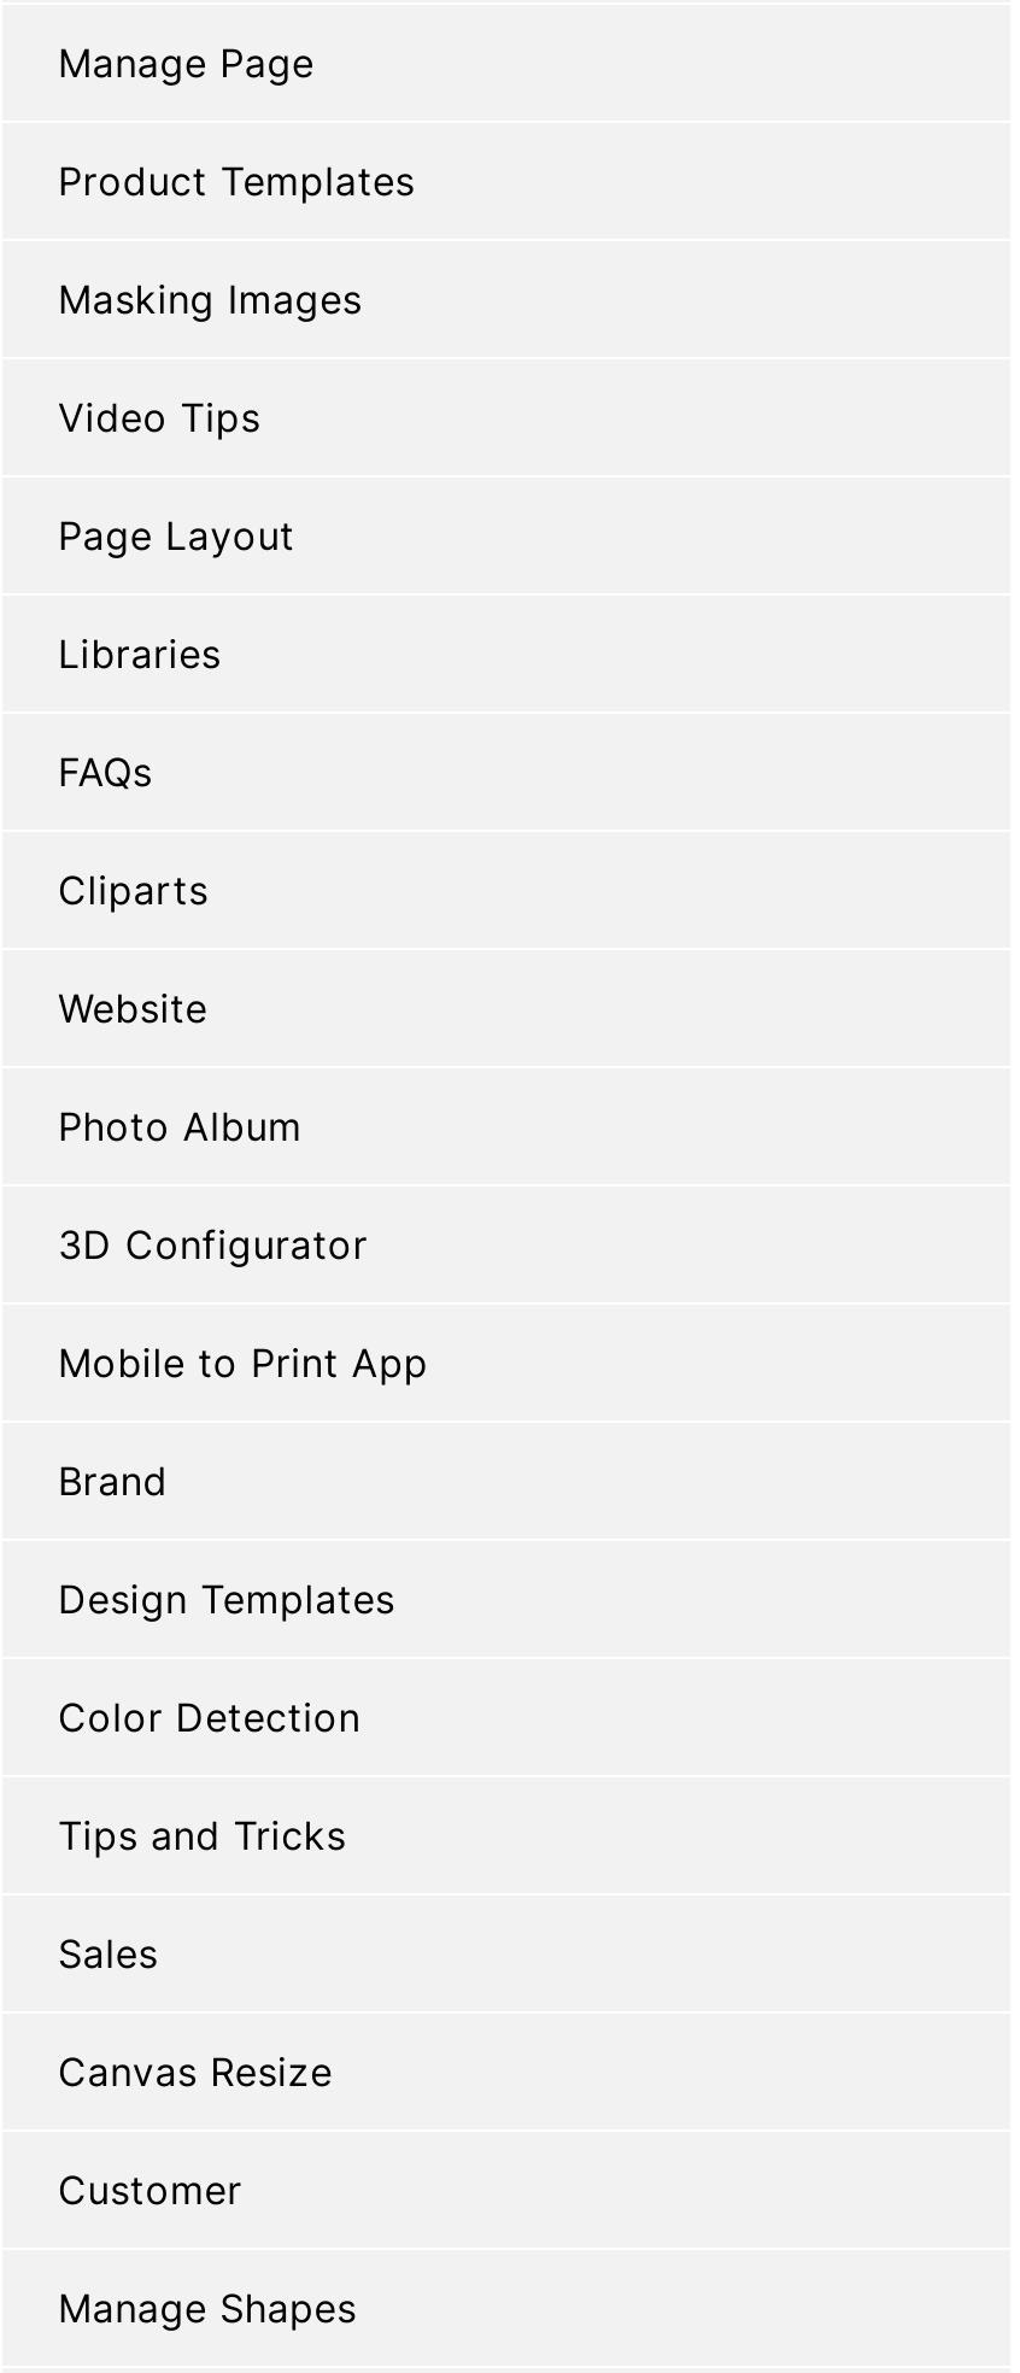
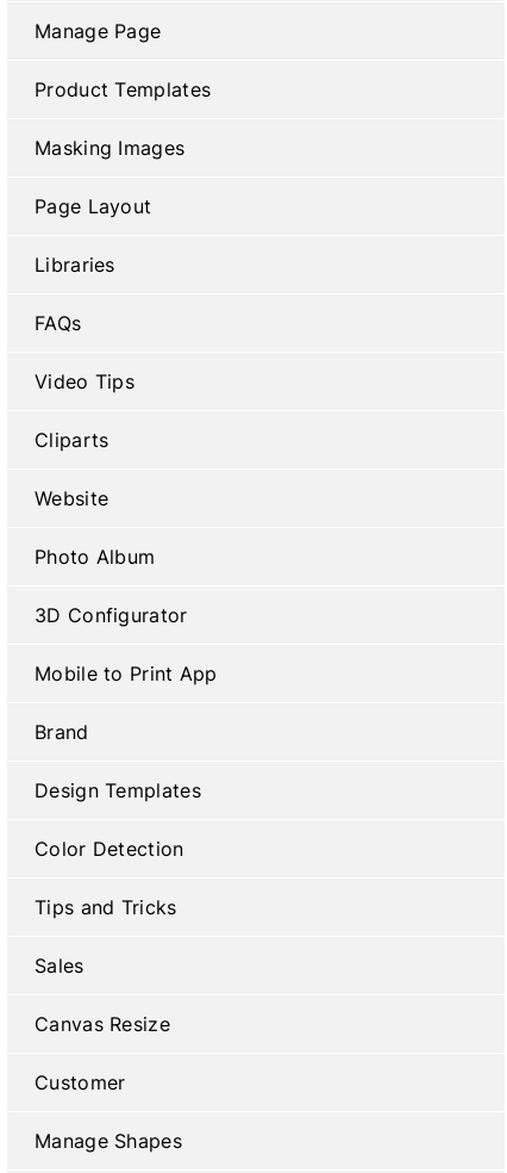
moved [58,389,260,443] -> [35,368,134,394]: Video Tips
moved [58,508,295,797] -> [35,193,152,336]: Page Layout | Libraries | FAQs

